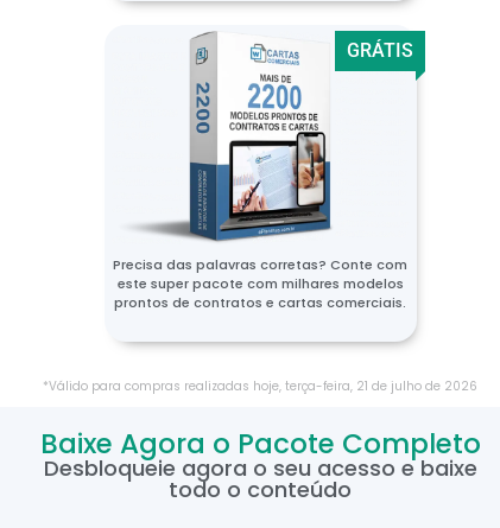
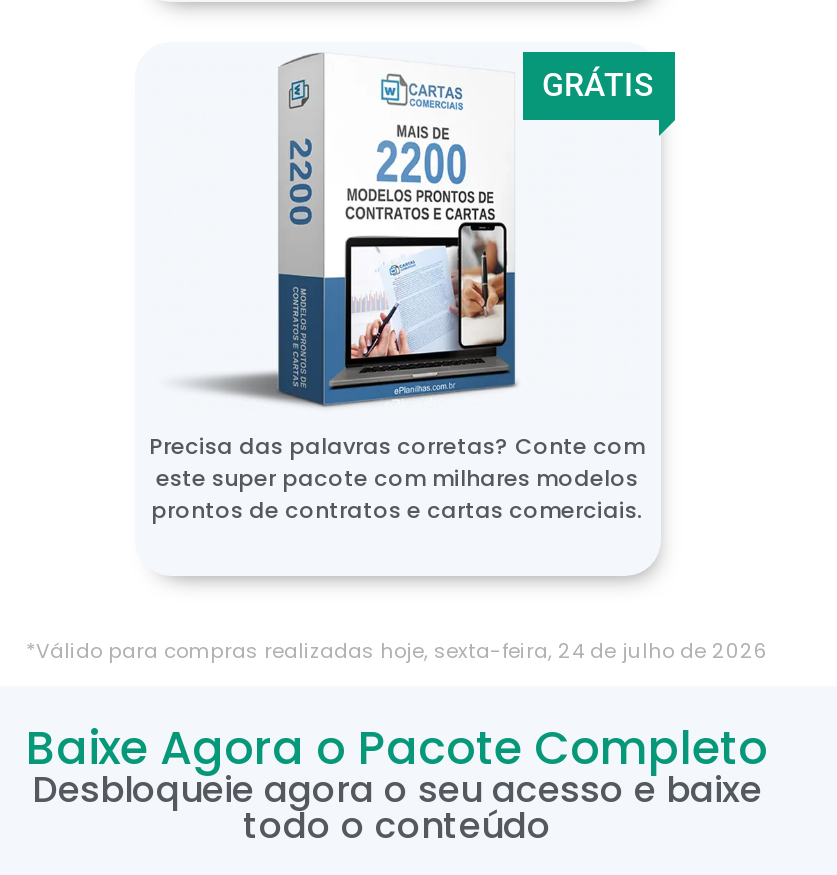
[43,377,477,395] *Válido para compras realizadas hoje, terça-feira, 21 de julho de 2026 -> [26,635,768,665] *Válido para compras realizadas hoje, sexta-feira, 24 de julho de 2026

